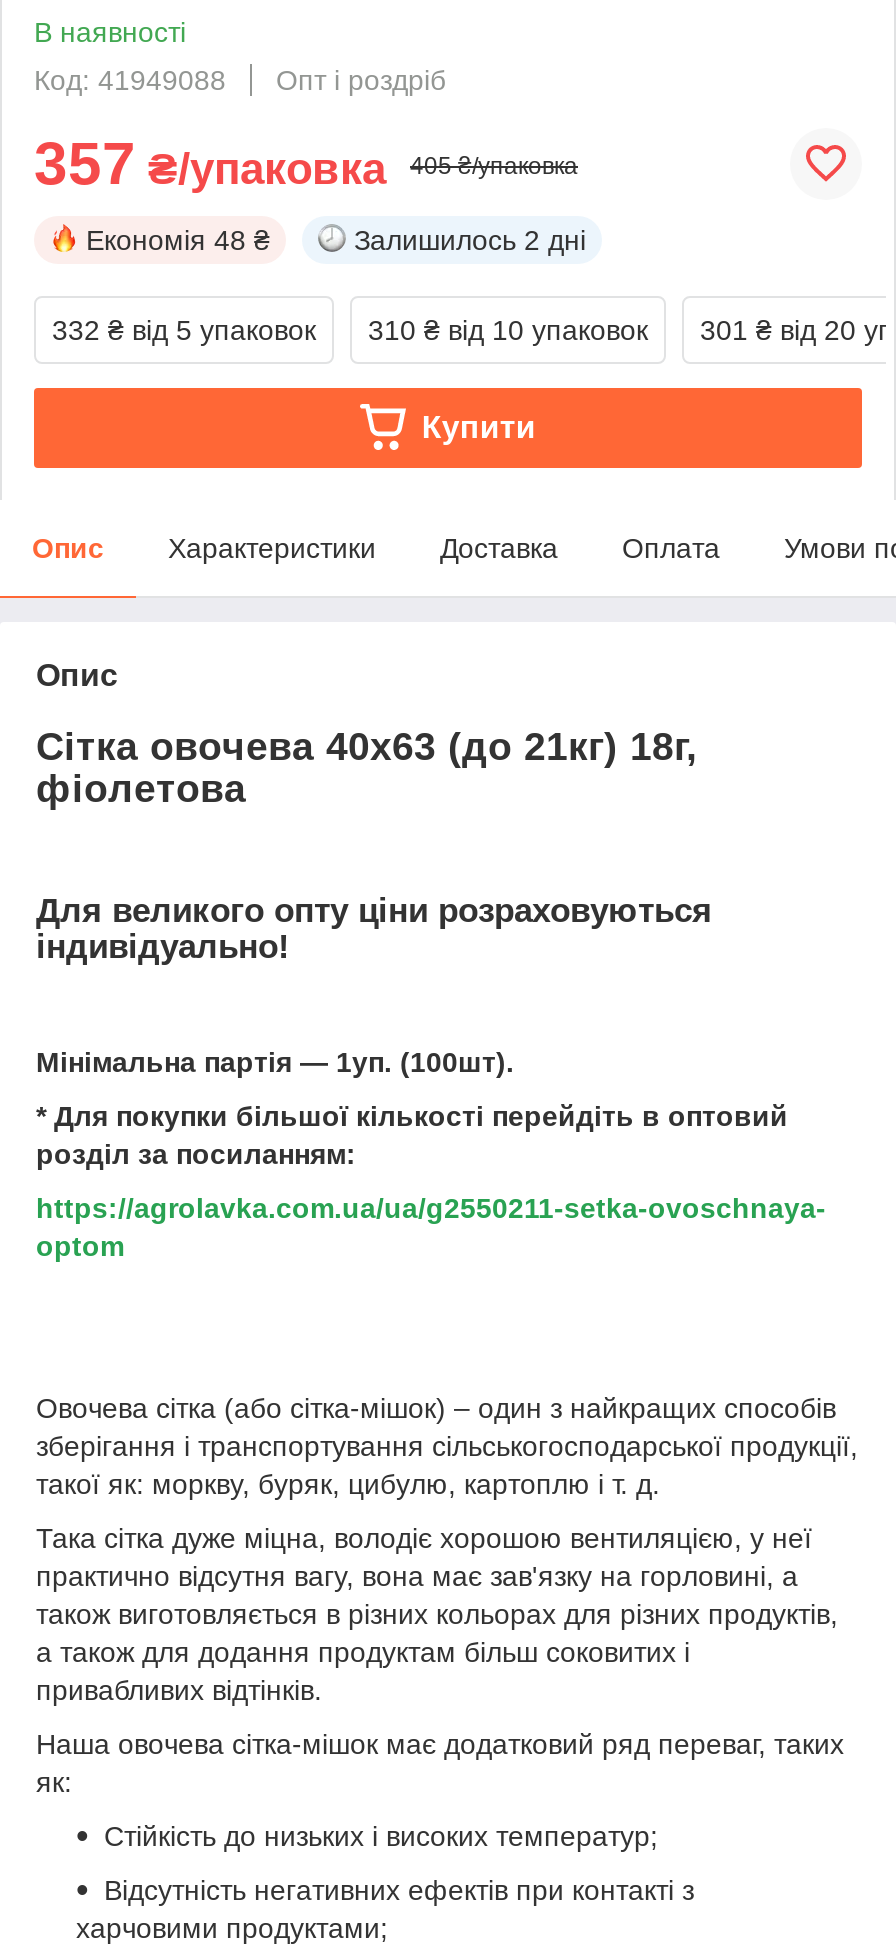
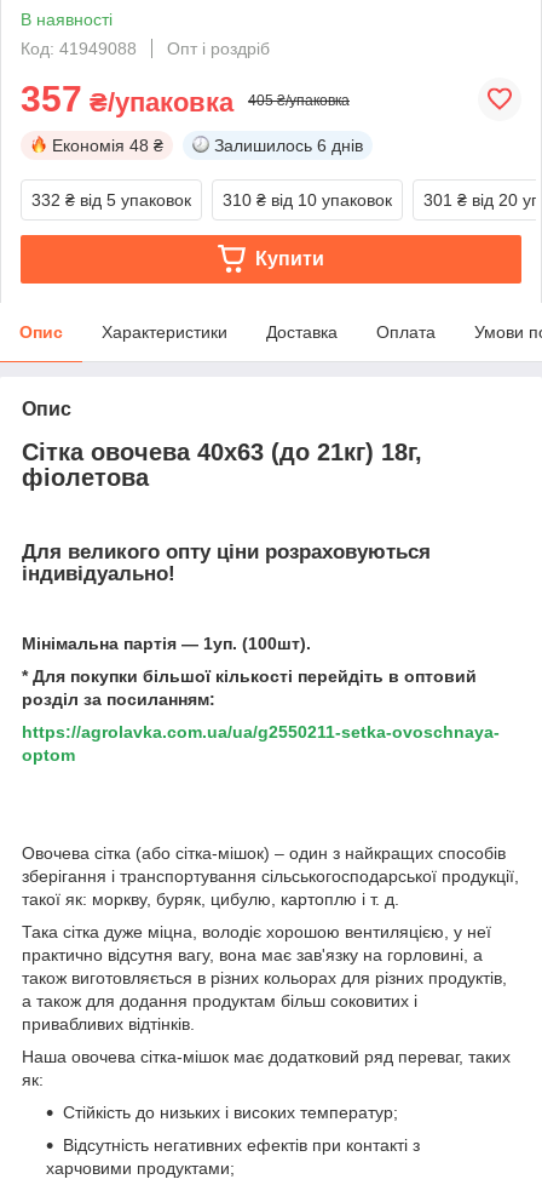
[354,224,586,256] Залишилось 2 дні -> [214,135,363,155] Залишилось 6 днів

